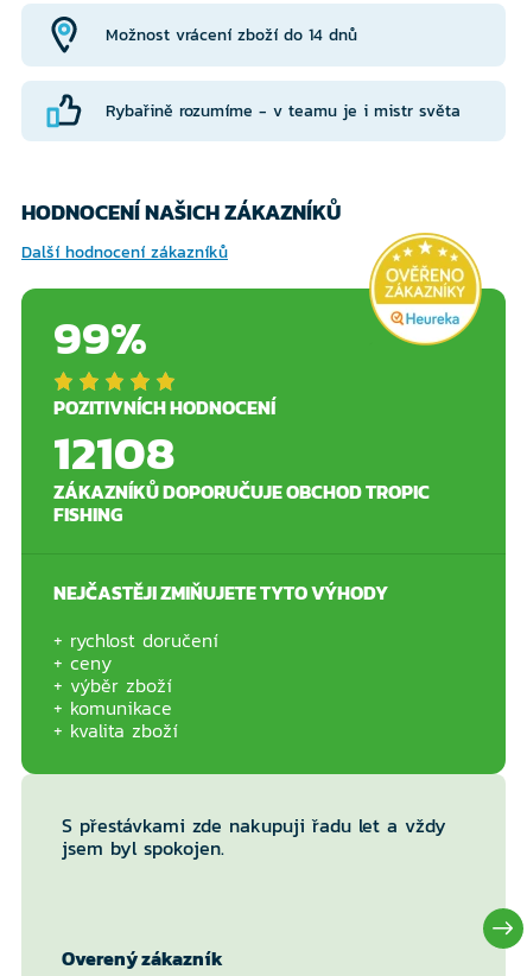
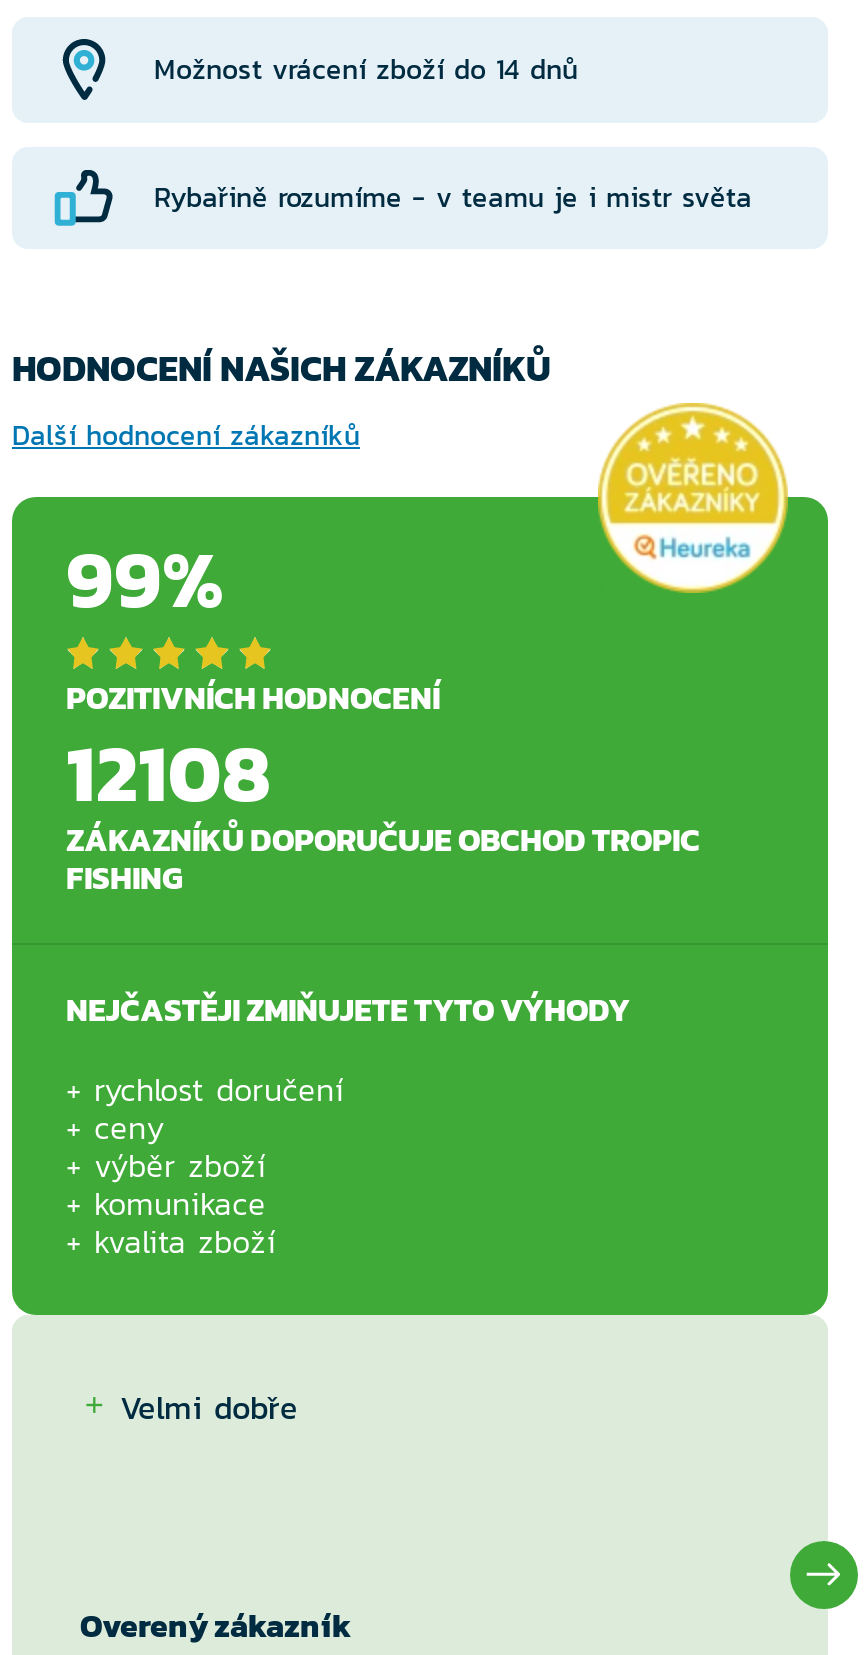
[62,811,446,862] S přestávkami zde nakupuji řadu let a vždy | jsem byl spokojen. -> [120,1383,298,1431] Velmi dobře

